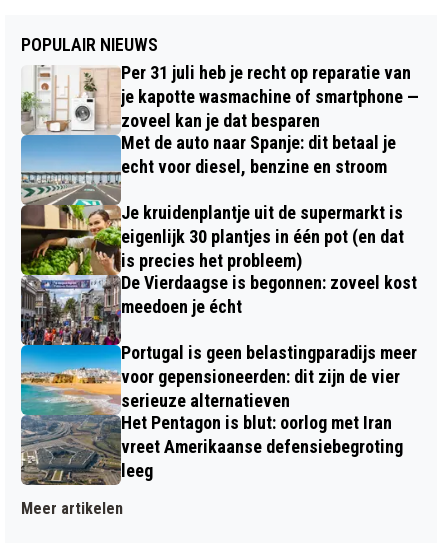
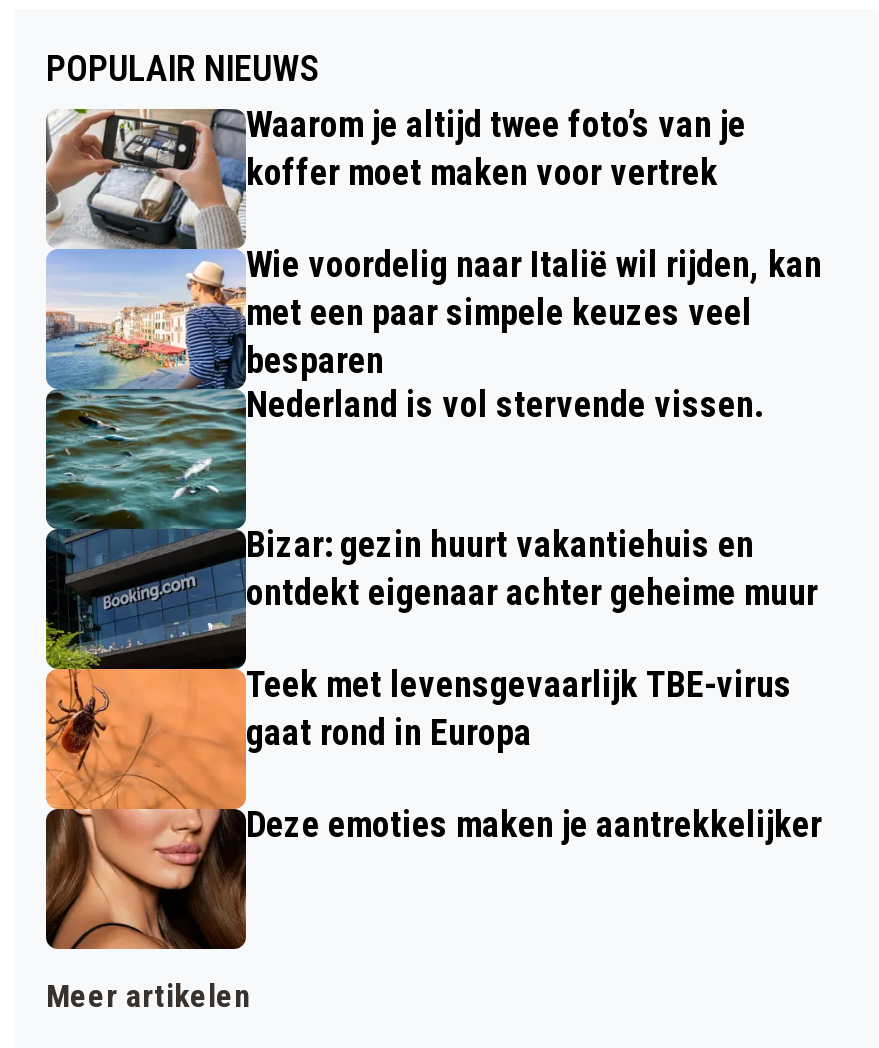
[20,62,419,486] [image] | Per 31 juli heb je recht op reparatie van | je kapotte wasmachine of smartphone — | zoveel kan je dat besparen | Met de auto naar Spanje: dit betaal je | echt voor diesel, benzine en stroom | Je kruidenplantje uit de supermarkt is | eigenlijk 30 plantjes in één pot (en dat | is precies het probleem) | De Vierdaagse is begonnen: zoveel kost | meedoen je écht | Portugal is geen belastingparadijs meer | voor gepensioneerden: dit zijn de vier | serieuze alternatieven | Het Pentagon is blut: oorlog met Iran | vreet Amerikaanse defensiebegroting | leeg -> [44,103,822,950] [image] | Waarom je altijd twee foto’s van je | koffer moet maken voor vertrek | Wie voordelig naar Italië wil rijden, kan | met een paar simpele keuzes veel | besparen | Nederland is vol stervende vissen. | Bizar: gezin huurt vakantiehuis en | ontdekt eigenaar achter geheime muur | Teek met levensgevaarlijk TBE-virus | gaat rond in Europa | Deze emoties maken je aantrekkelijker

